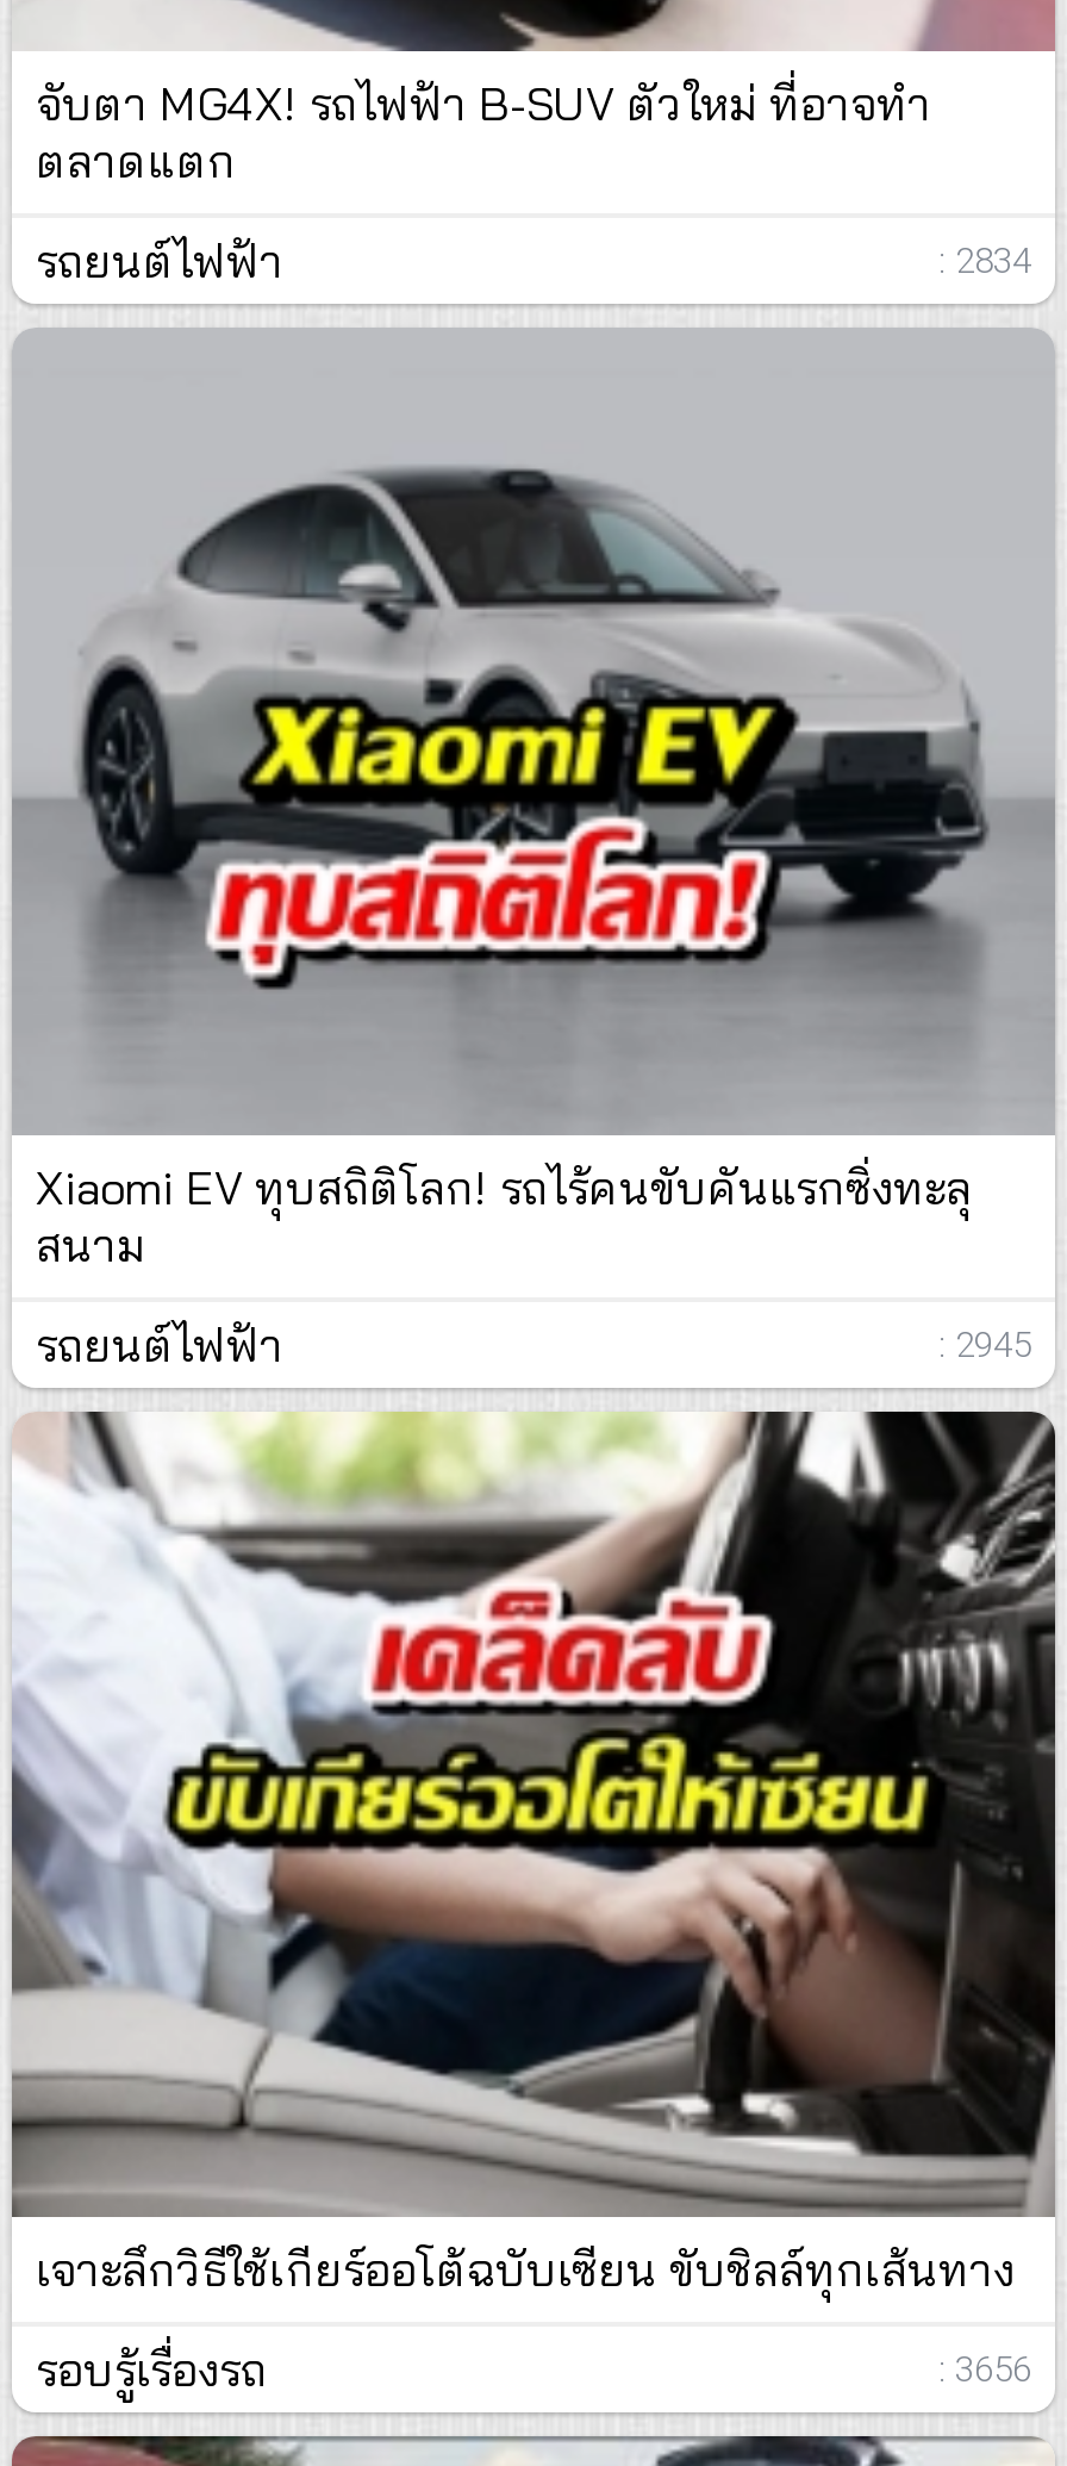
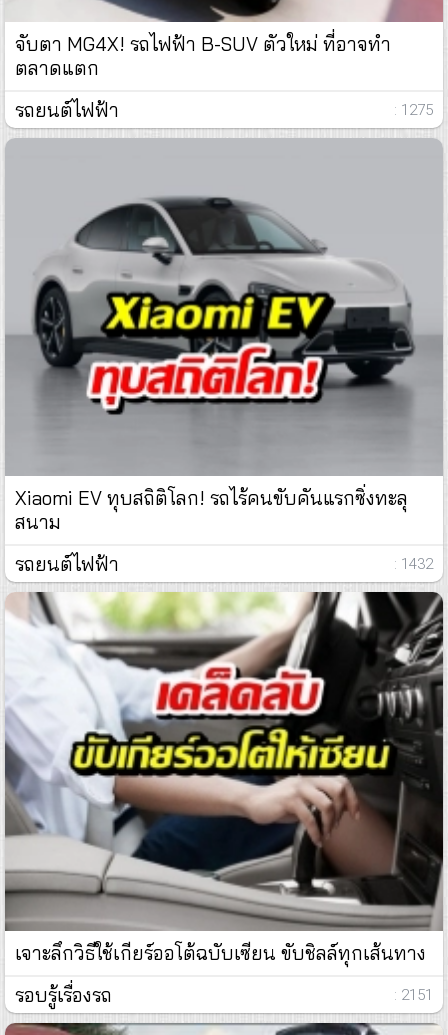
[938,240,1031,283] : 2834 -> [394,101,433,119] : 1275
[938,1323,1031,1365] : 2945 -> [394,555,433,573] : 1432
[938,2348,1031,2391] : 3656 -> [394,985,433,1003] : 2151

